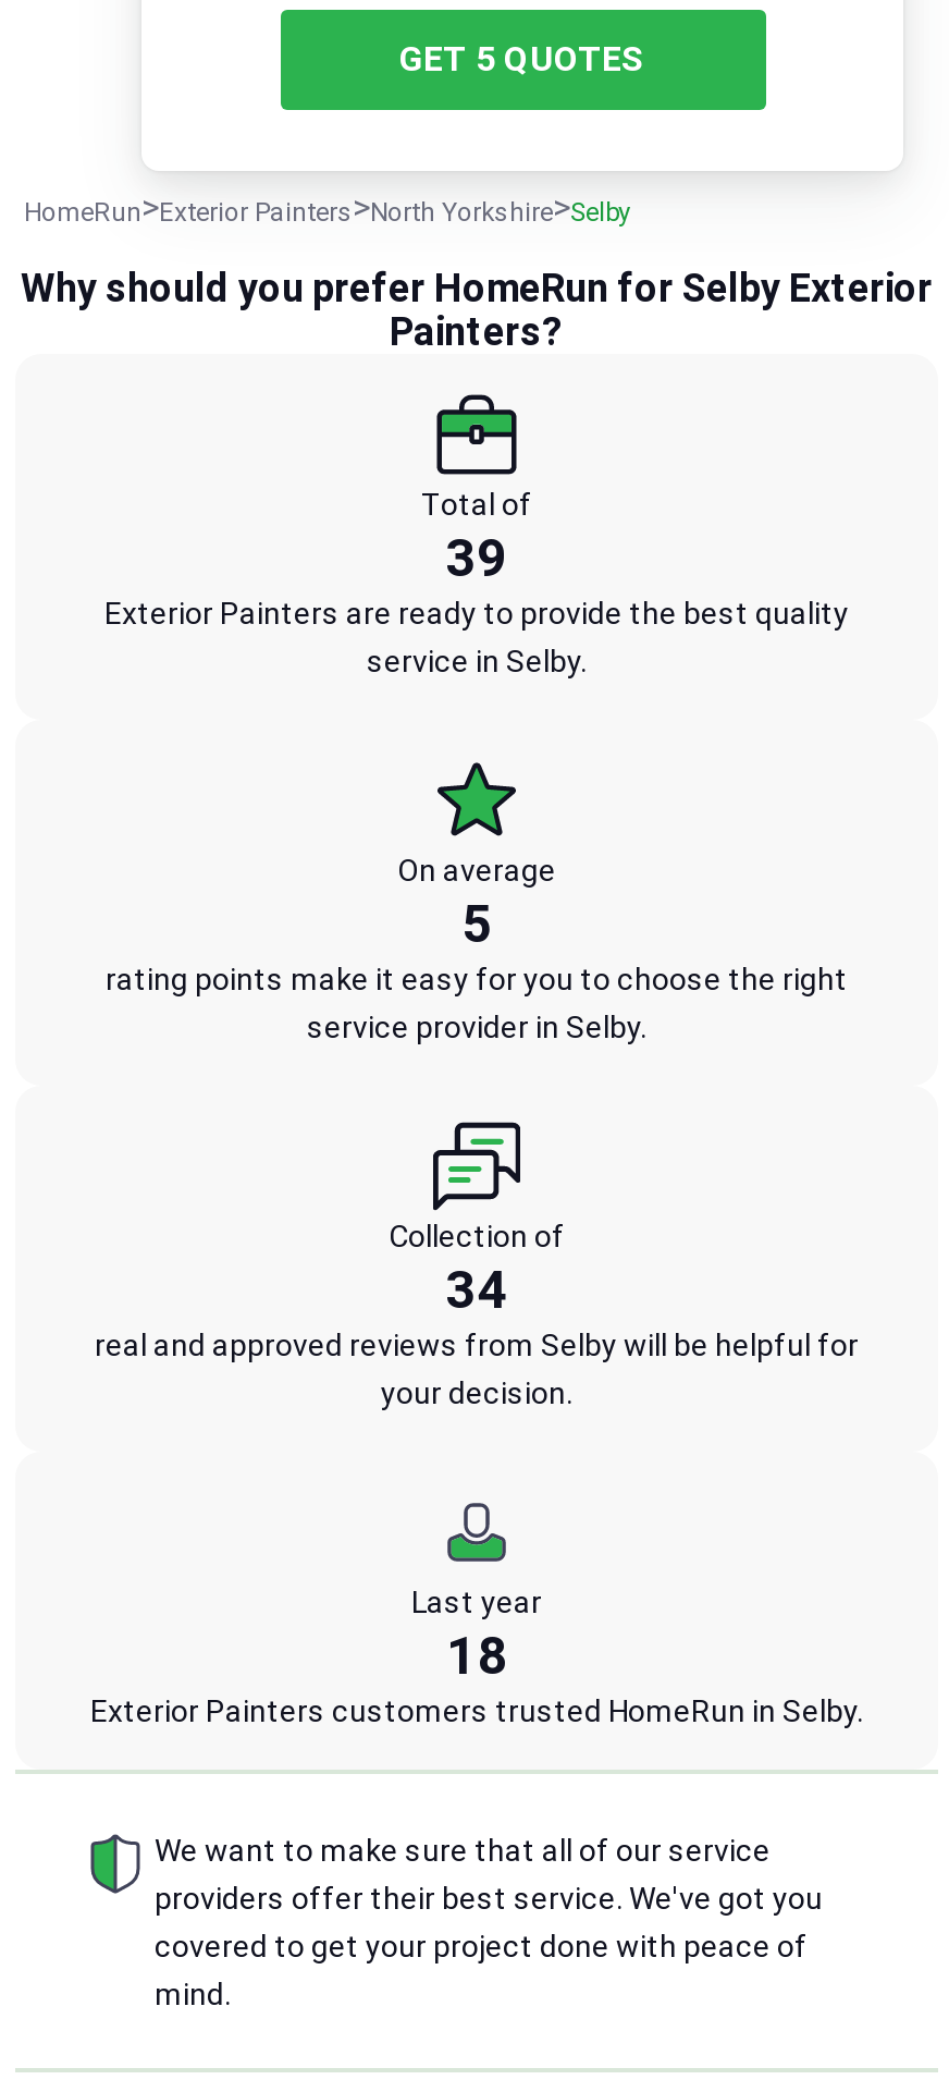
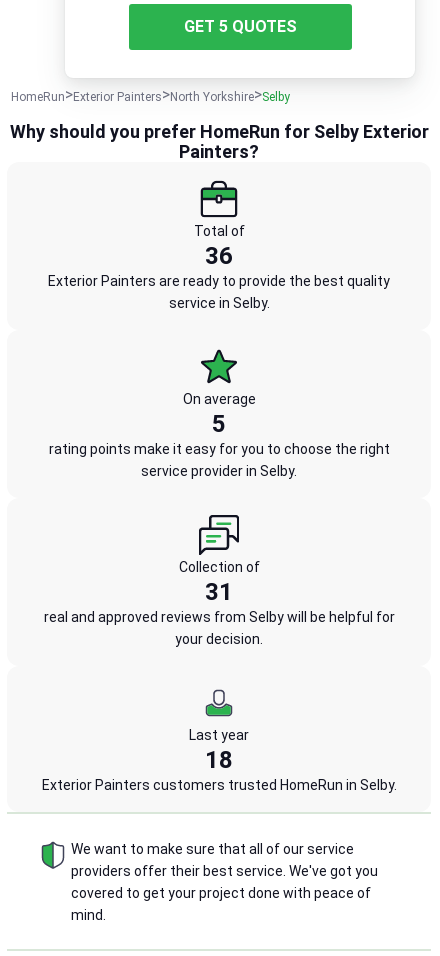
[446,529,507,590] 39 -> [205,242,233,270] 36
[446,1261,507,1322] 34 -> [205,578,233,606] 31

